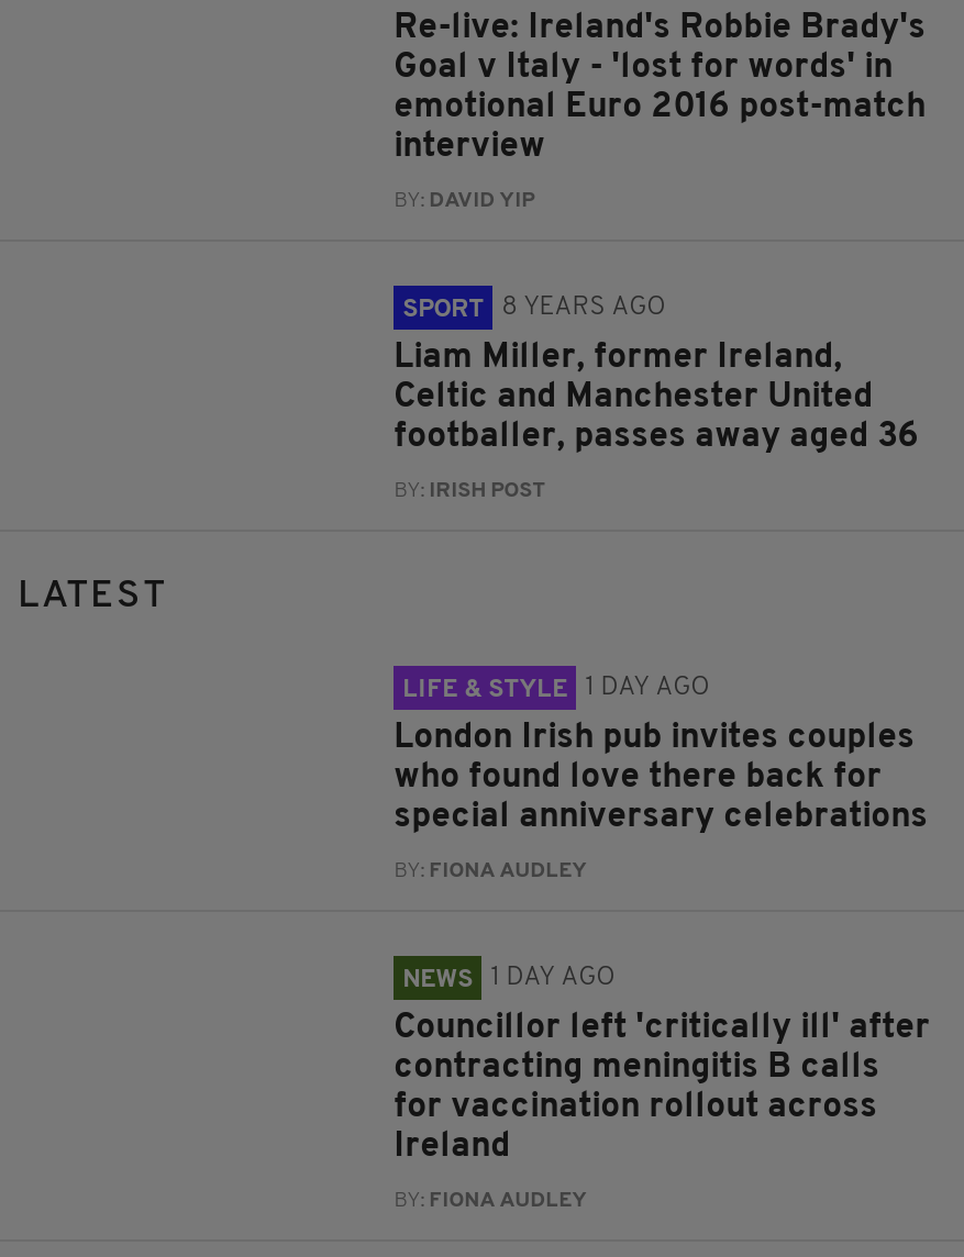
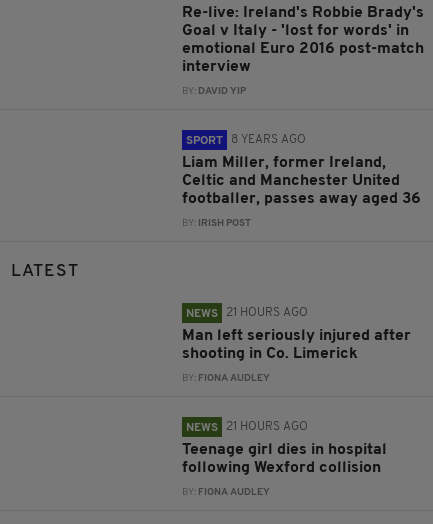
[403,675,710,704] LIFE & STYLE | 1 DAY AGO -> [186,307,308,320] NEWS | 21 HOURS AGO
[394,721,928,836] London Irish pub invites couples | who found love there back for | special anniversary celebrations -> [182,328,411,362] Man left seriously injured after | shooting in Co. Limerick
[403,965,616,994] NEWS 1 DAY AGO -> [186,421,308,434] NEWS 21 HOURS AGO
[394,1011,930,1165] Councillor left 'critically ill' after | contracting meningitis B calls | for vaccination rollout across | Ireland -> [182,442,387,476] Teenage girl dies in hospital | following Wexford collision

